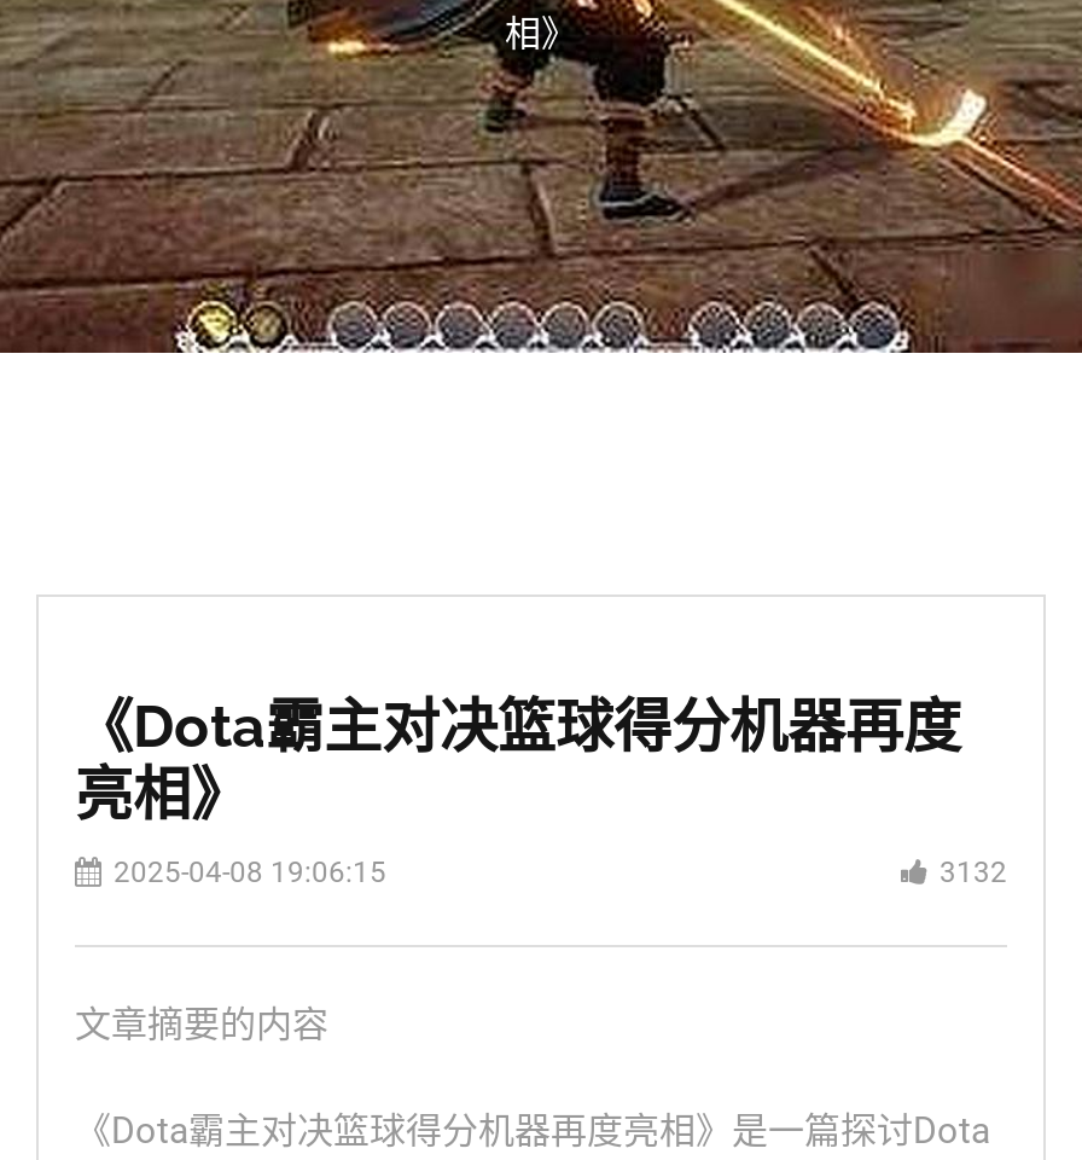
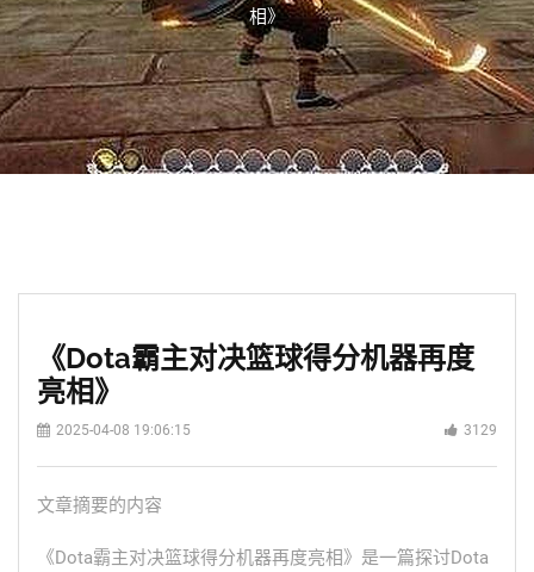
[940,855,1007,889] 3132 -> [464,422,497,439] 3129

